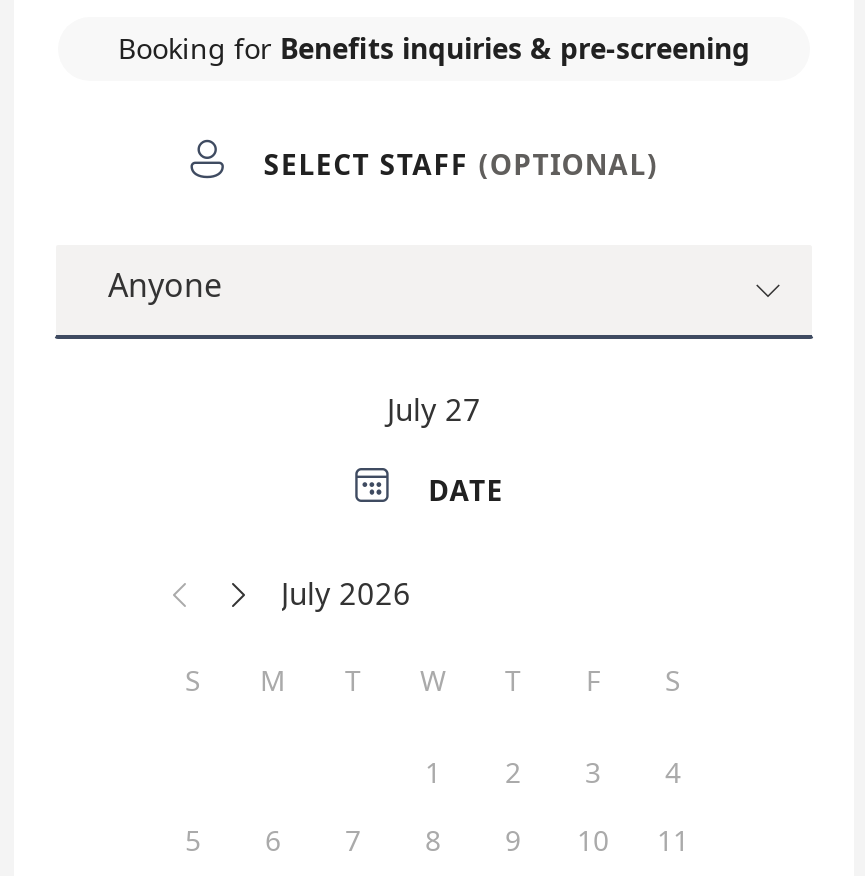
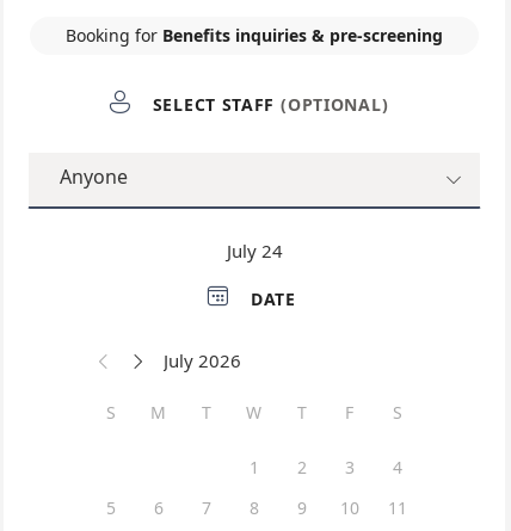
[387,389,481,429] July 27 -> [226,239,282,263] July 24

